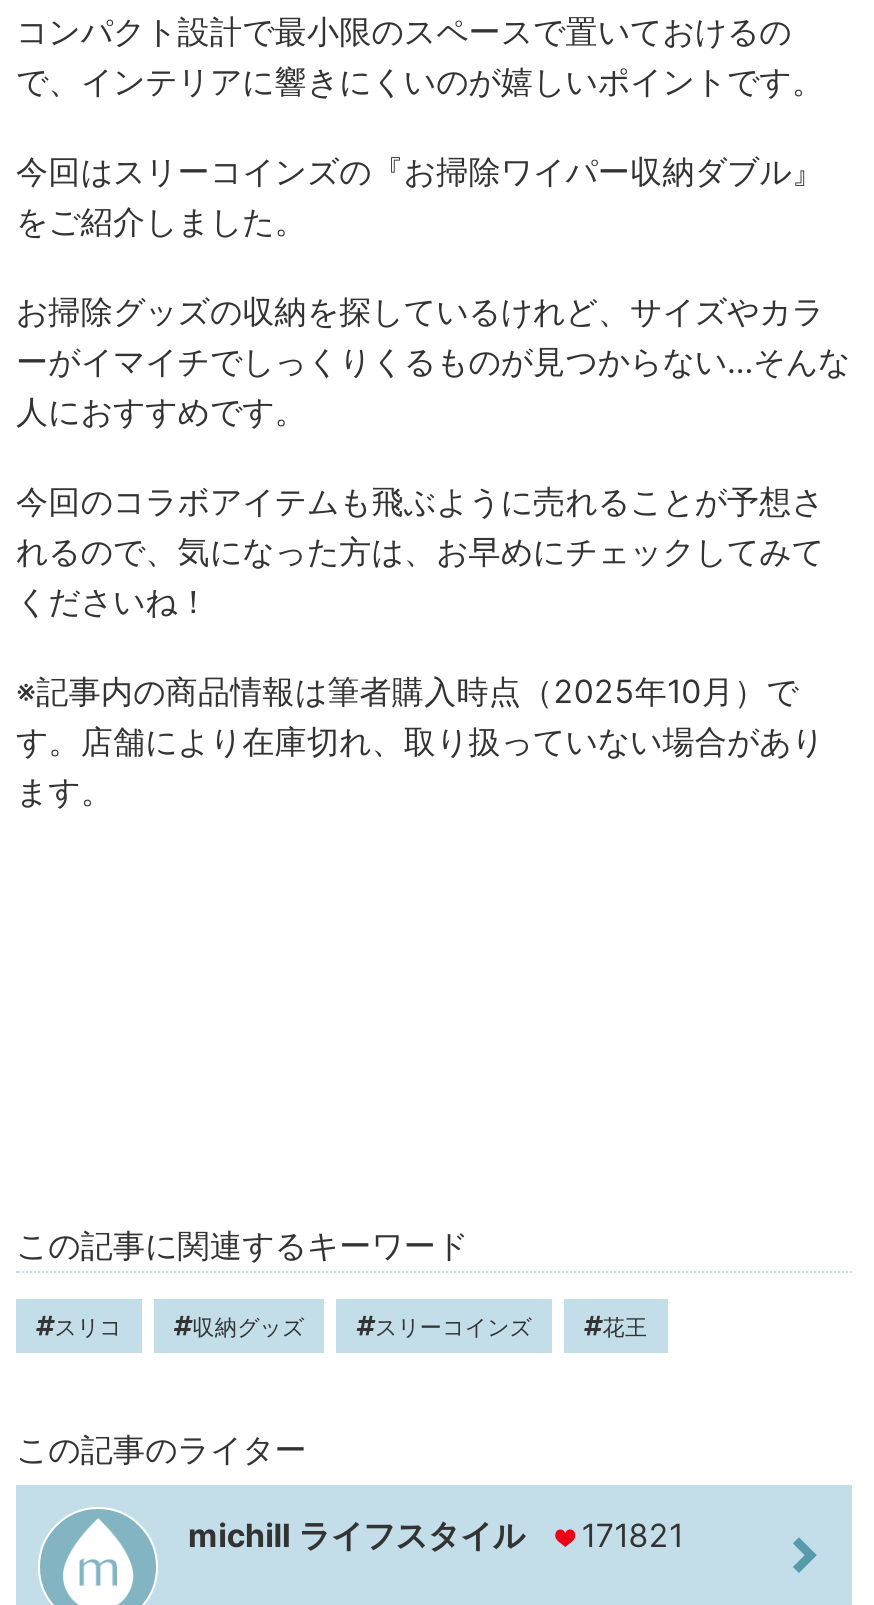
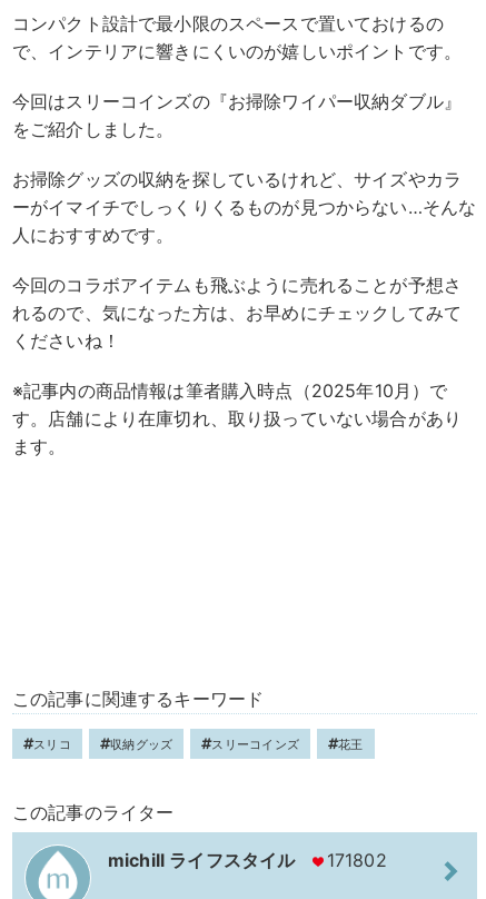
[188,1514,683,1554] michill ライフスタイル 171821 -> [108,848,387,871] michill ライフスタイル 171802

